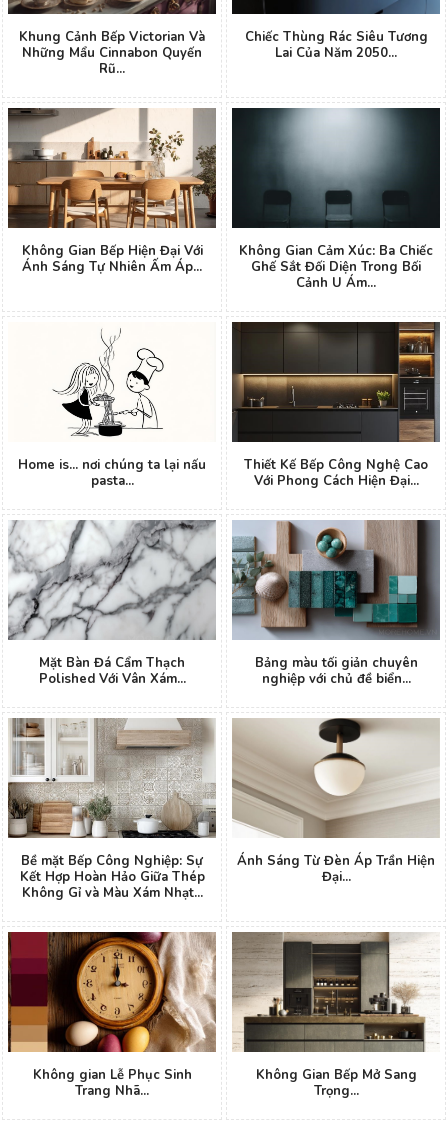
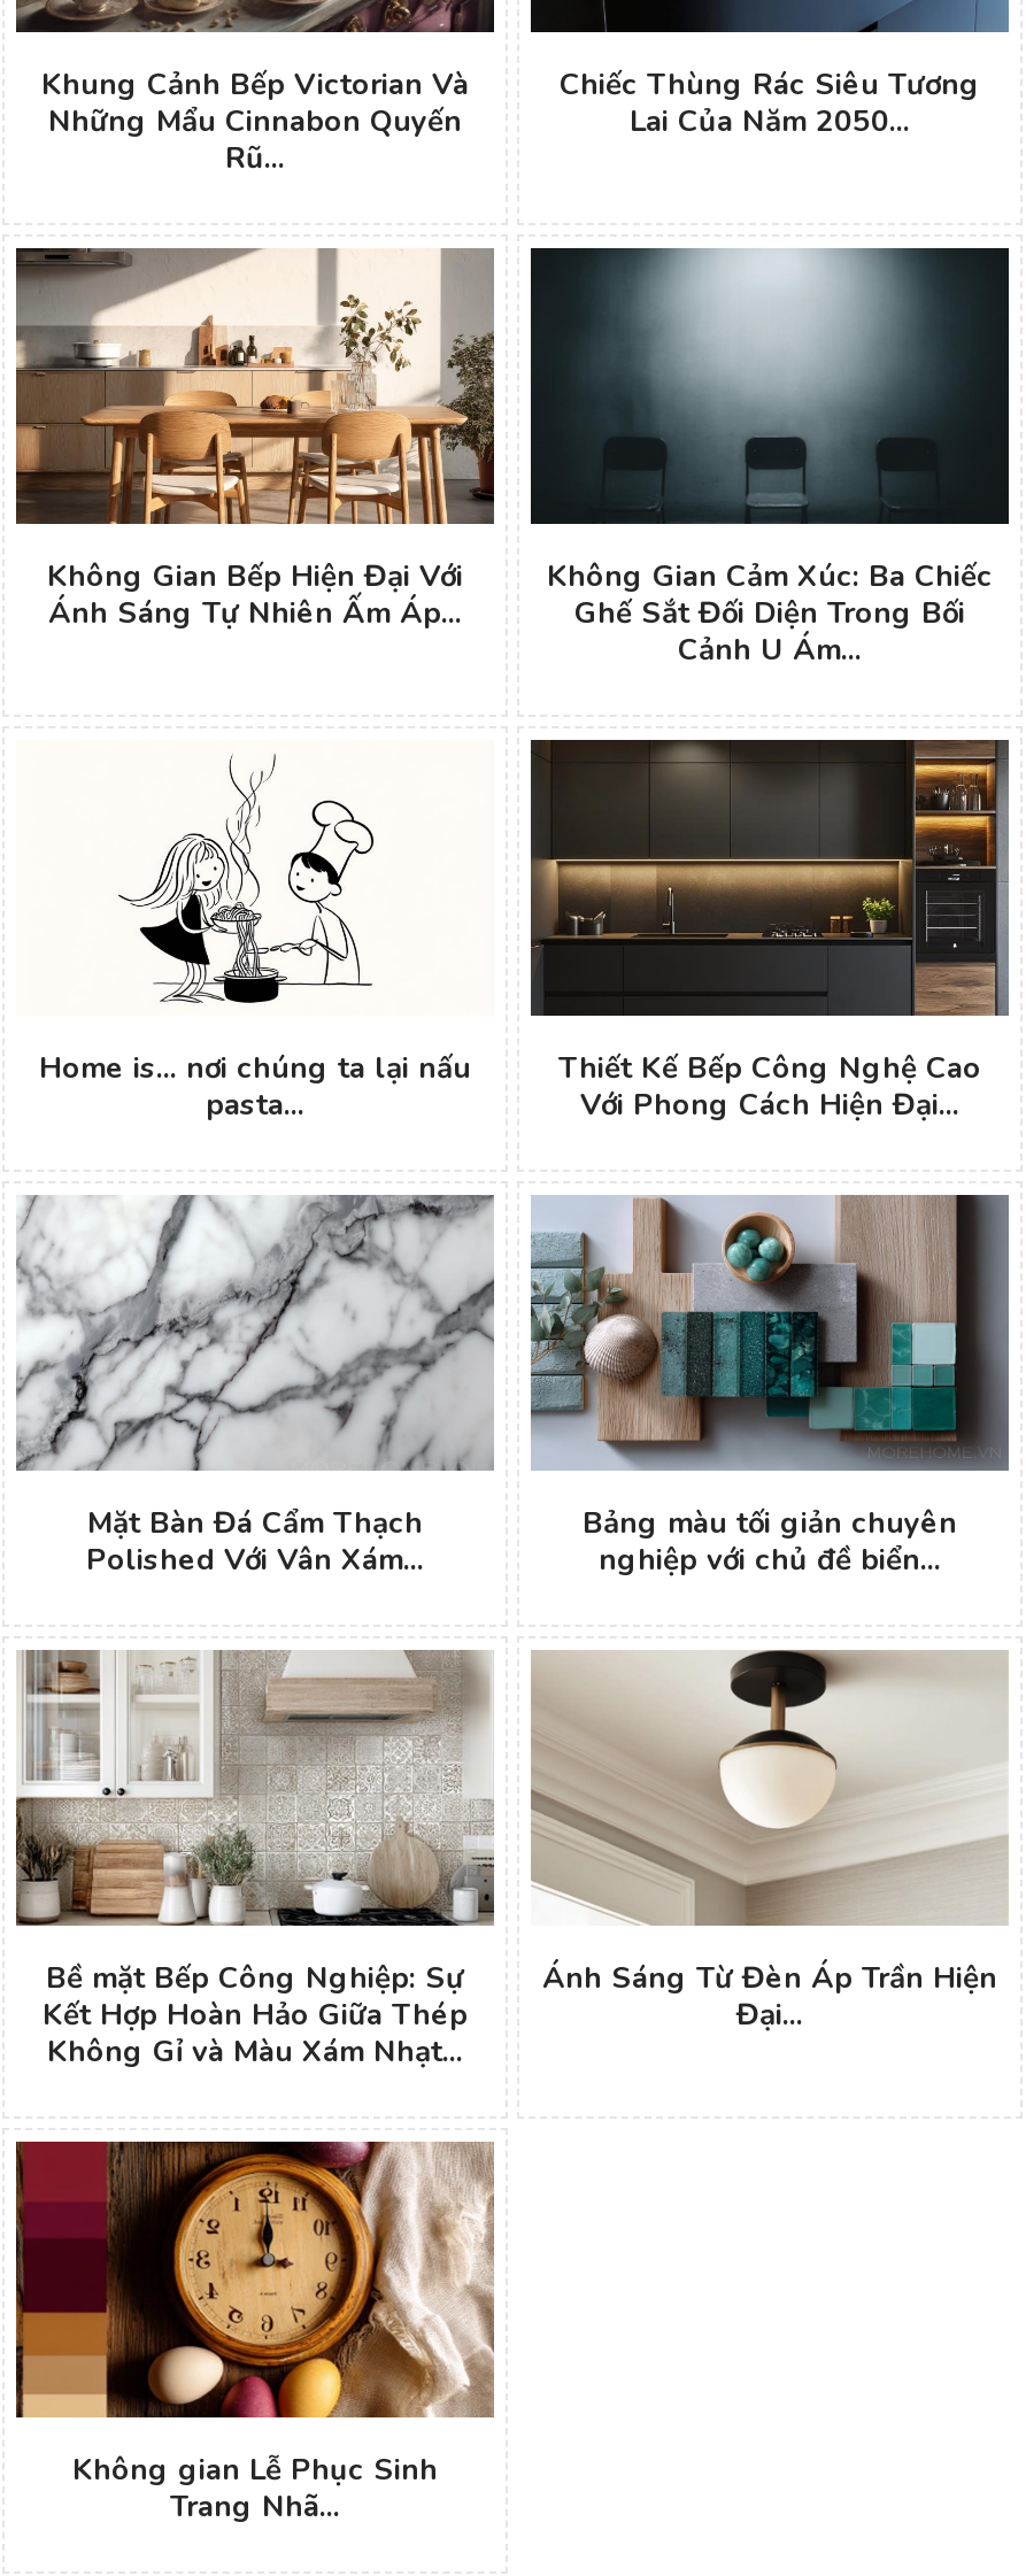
[231,931,430,1100] [image] | Không Gian Bếp Mở Sang | Trọng... -> none

